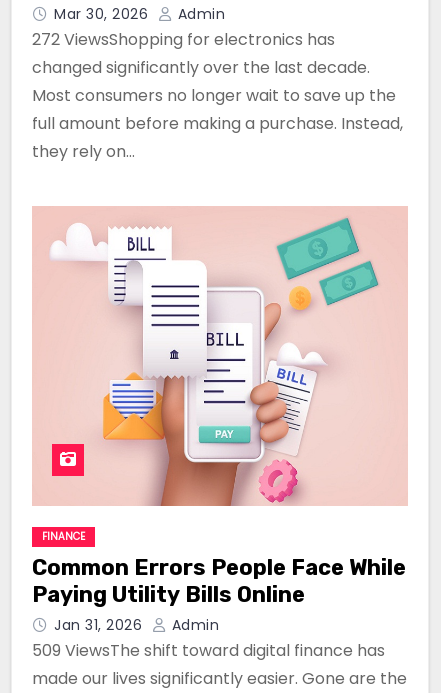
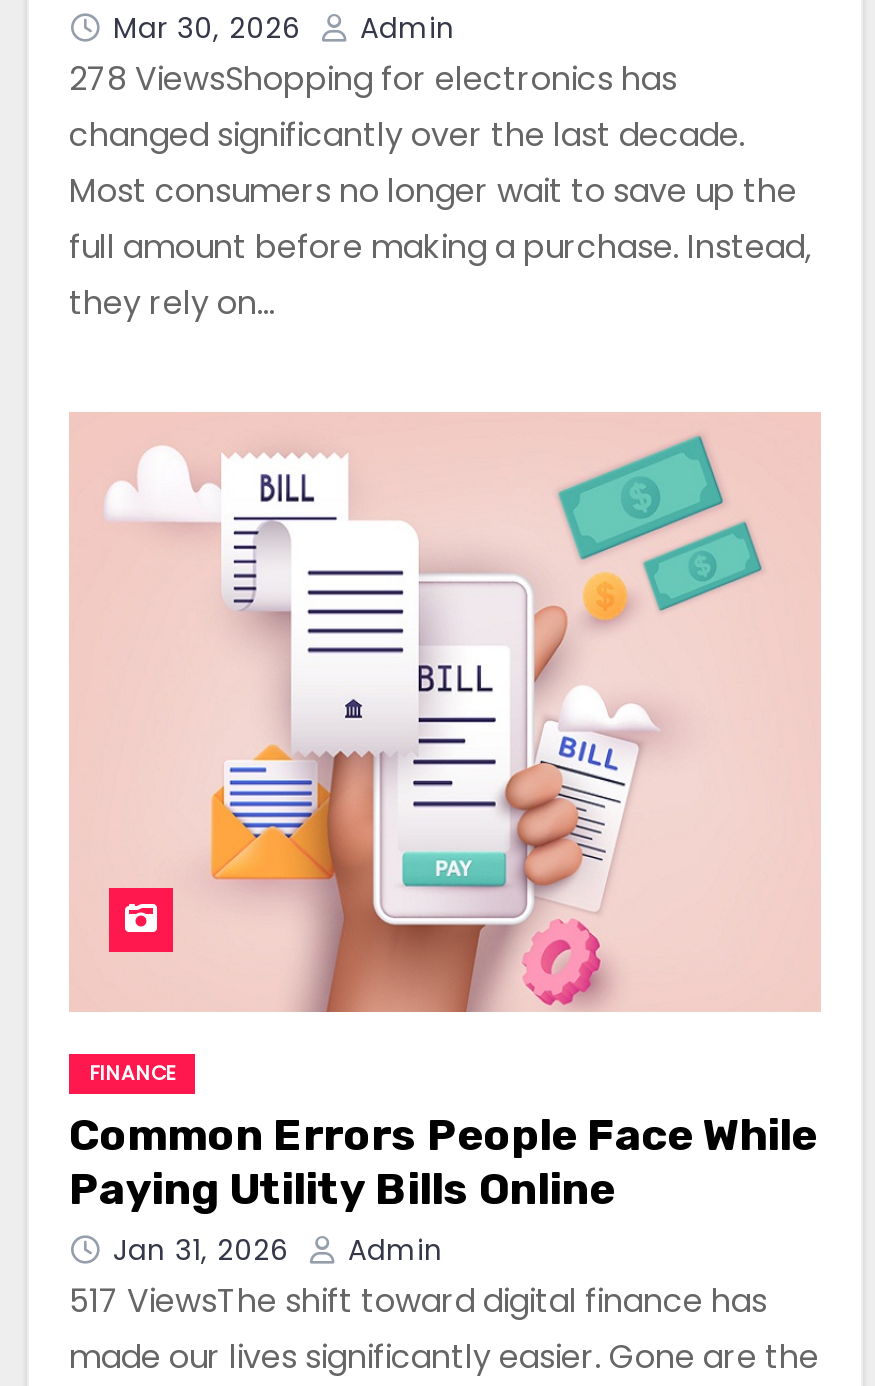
[32,28,335,51] 272 ViewsShopping for electronics has -> [69,56,677,102] 278 ViewsShopping for electronics has
[32,639,385,662] 509 ViewsThe shift toward digital finance has -> [69,1278,767,1324] 517 ViewsThe shift toward digital finance has

